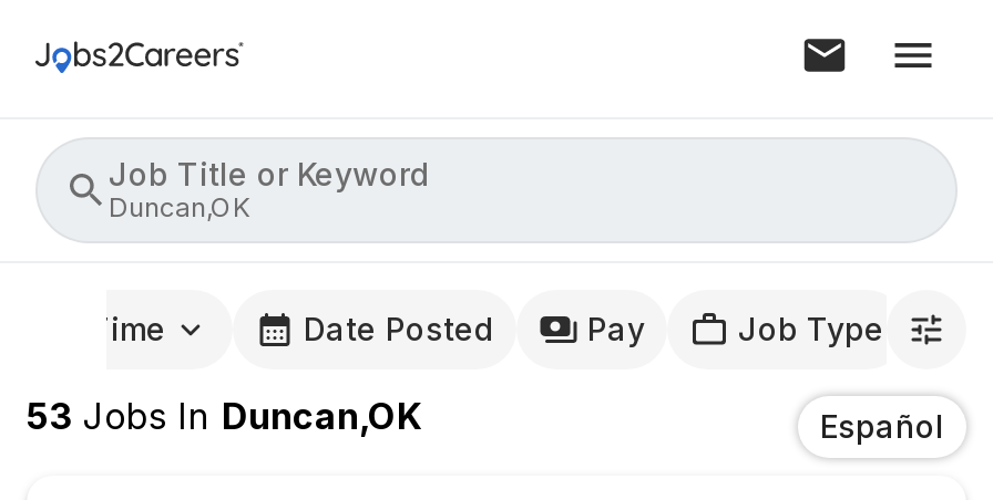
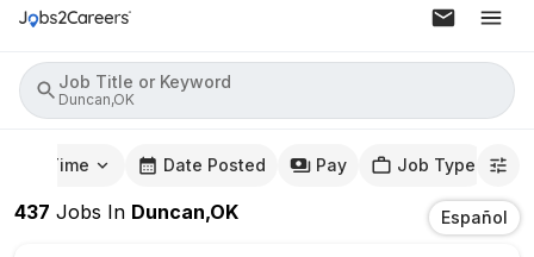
[27,394,421,438] 53 Jobs In Duncan,OK -> [14,200,238,224] 437 Jobs In Duncan,OK

